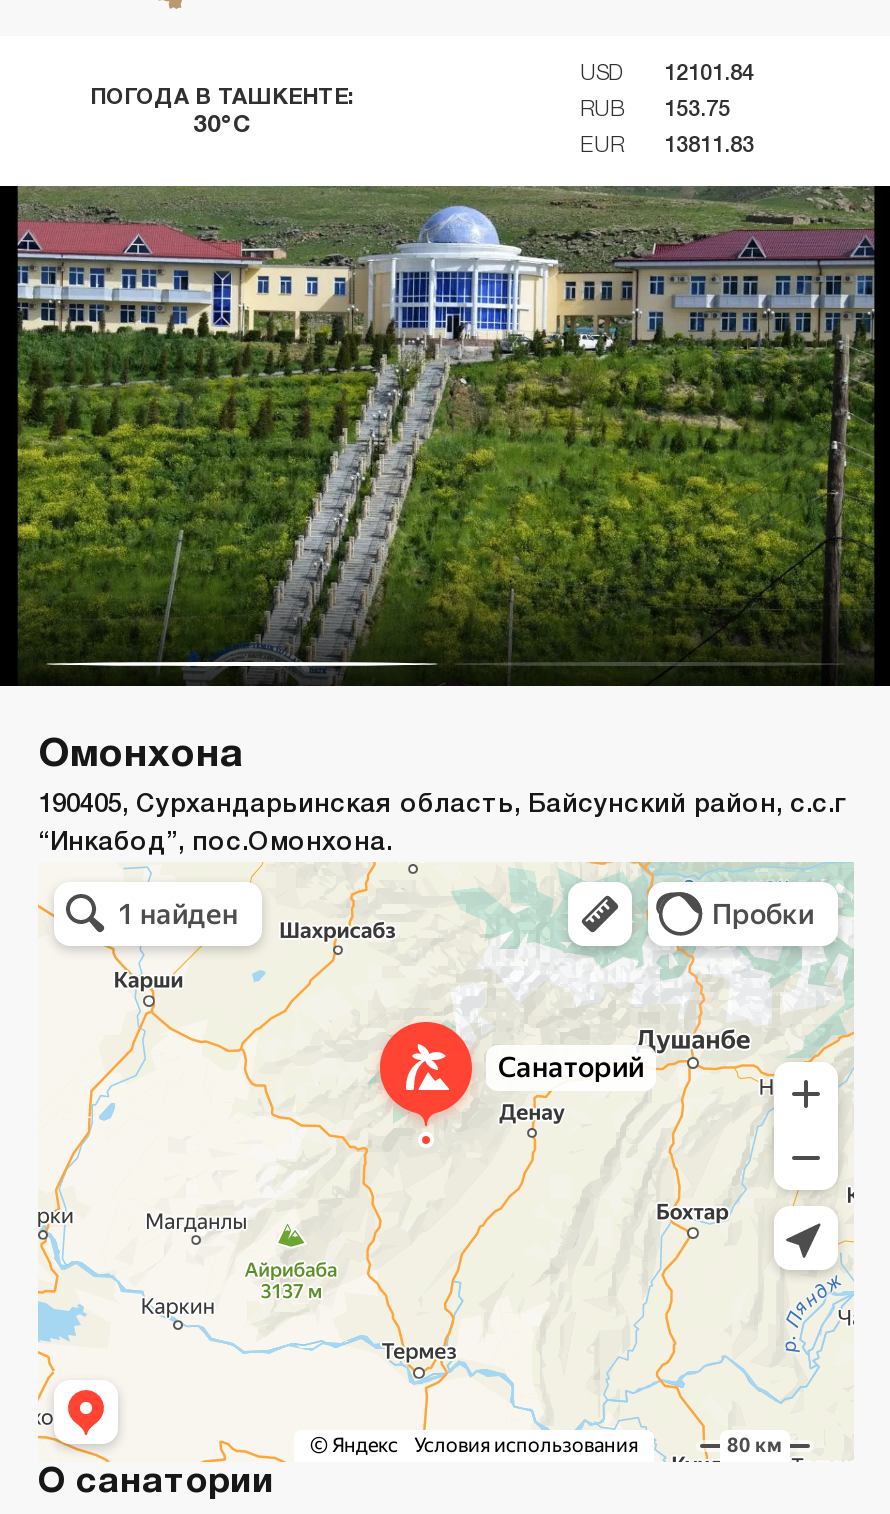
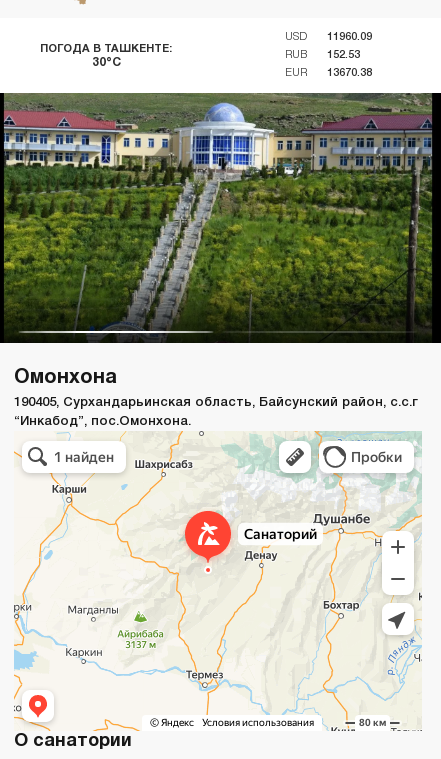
[580,64,754,84] USD 12101.84 -> [285,32,372,42] USD 11960.09
[580,100,730,120] RUB 153.75 -> [285,50,360,60] RUB 152.53
[580,136,754,156] EUR 13811.83 -> [285,68,372,78] EUR 13670.38

